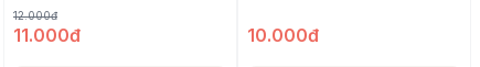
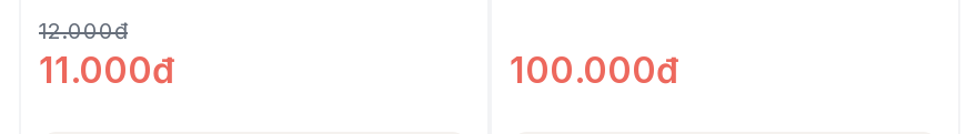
[247,24,319,46] 10.000đ -> [510,48,678,92] 100.000đ

